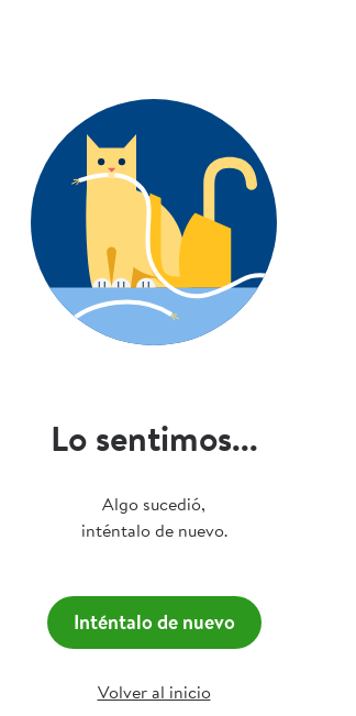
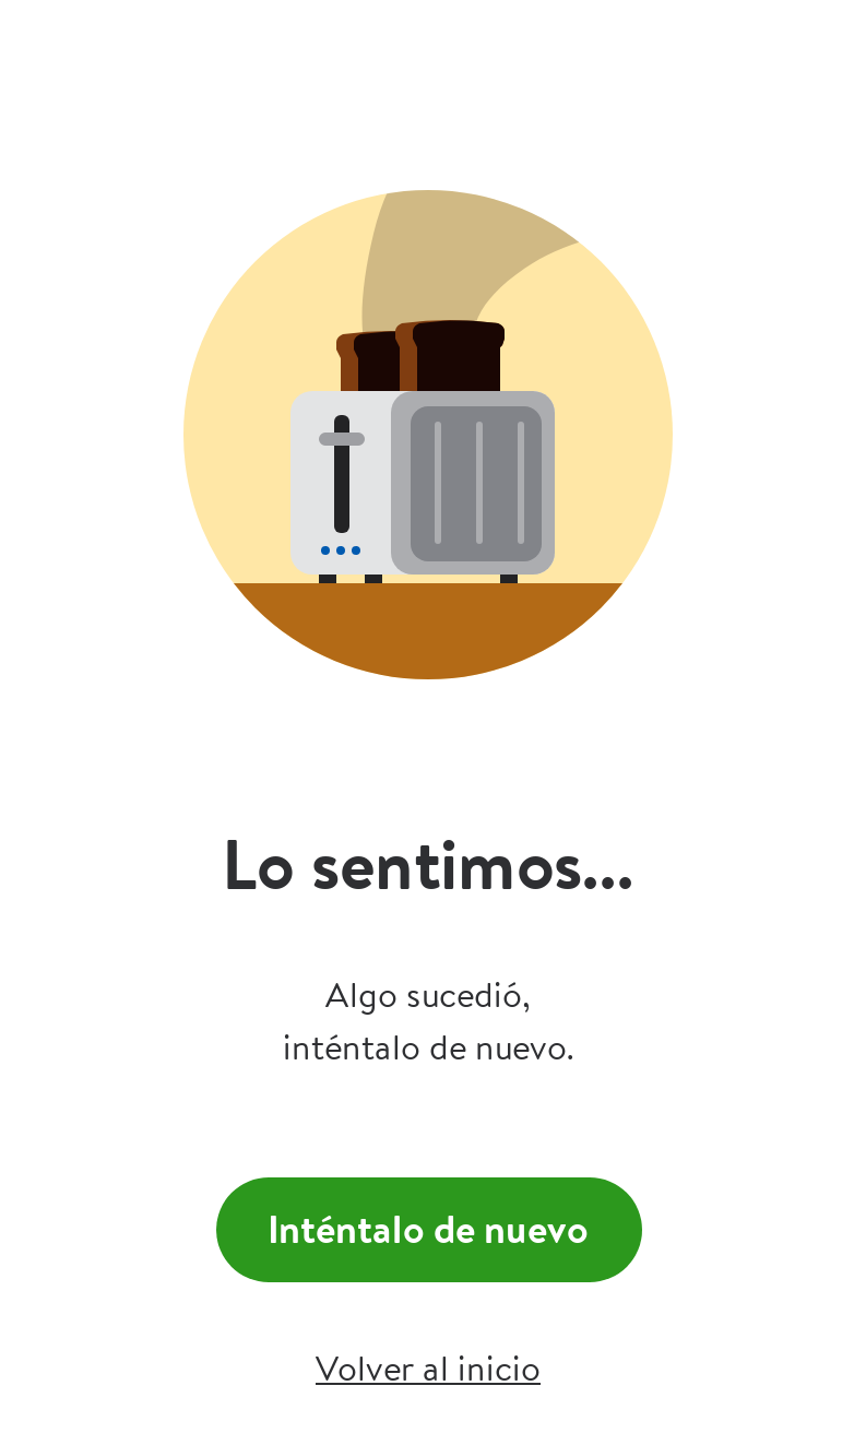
[30,98,278,346] [image] -> [183,188,673,682] [image]

